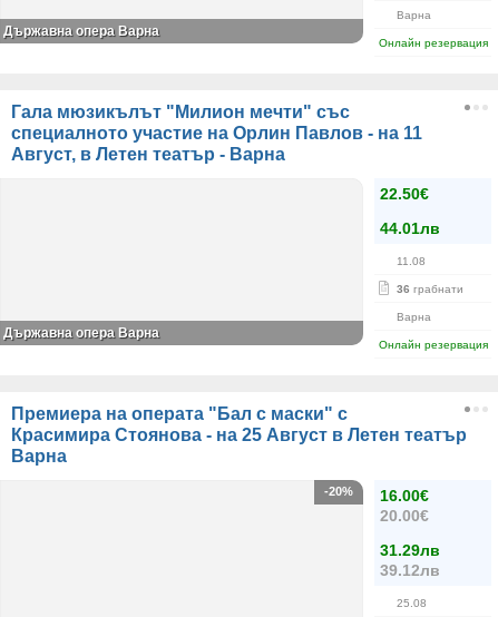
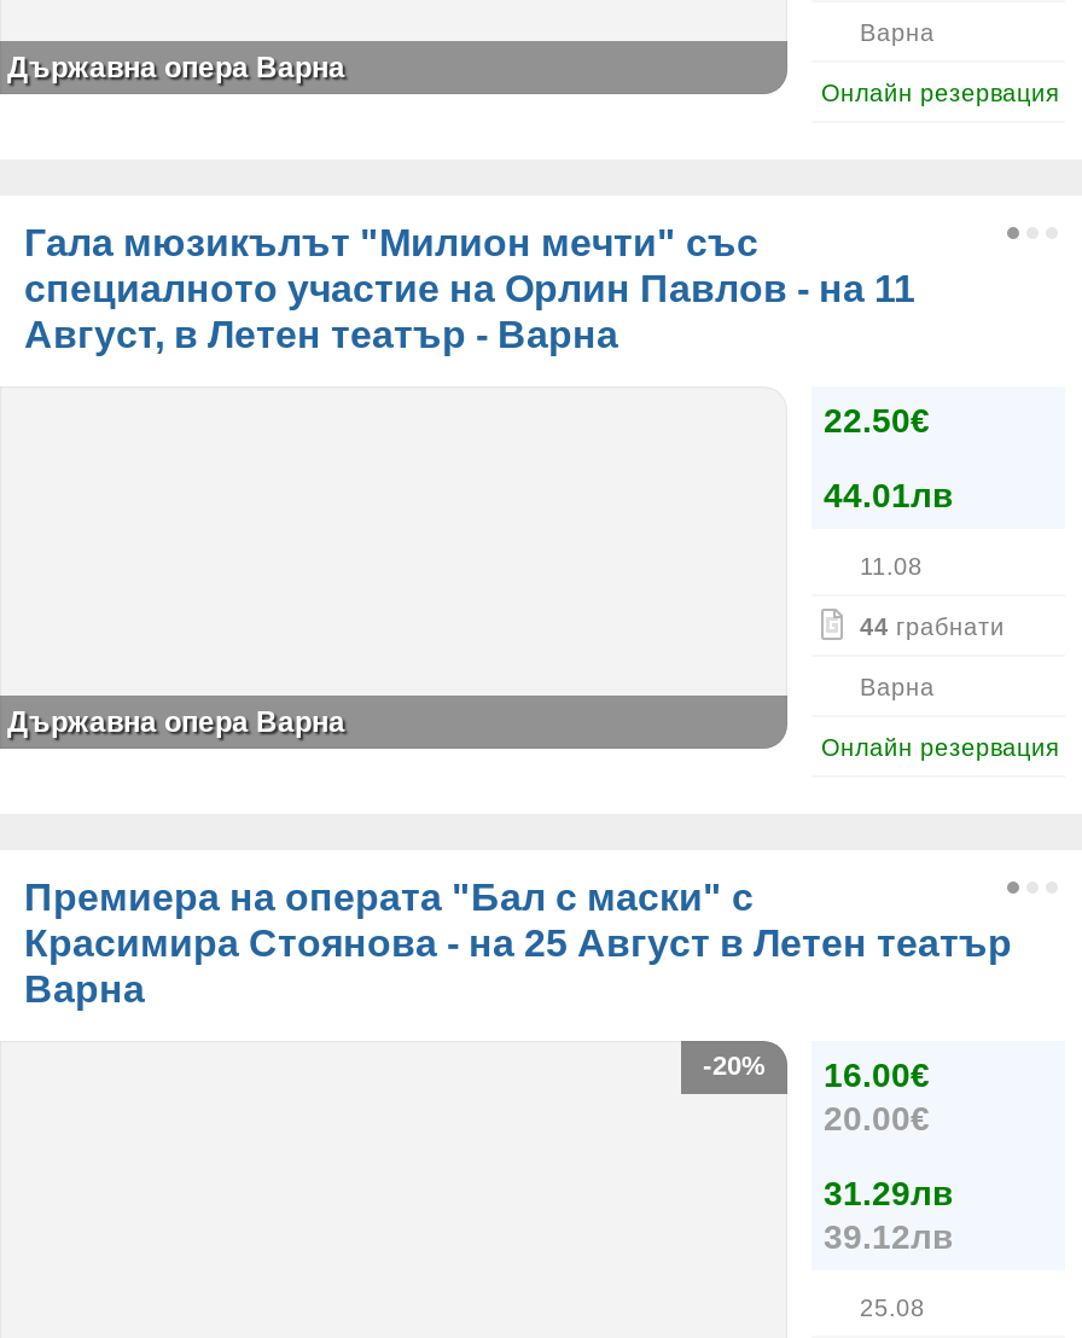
[397,283,463,295] 36 грабнати -> [860,614,1005,640] 44 грабнати

